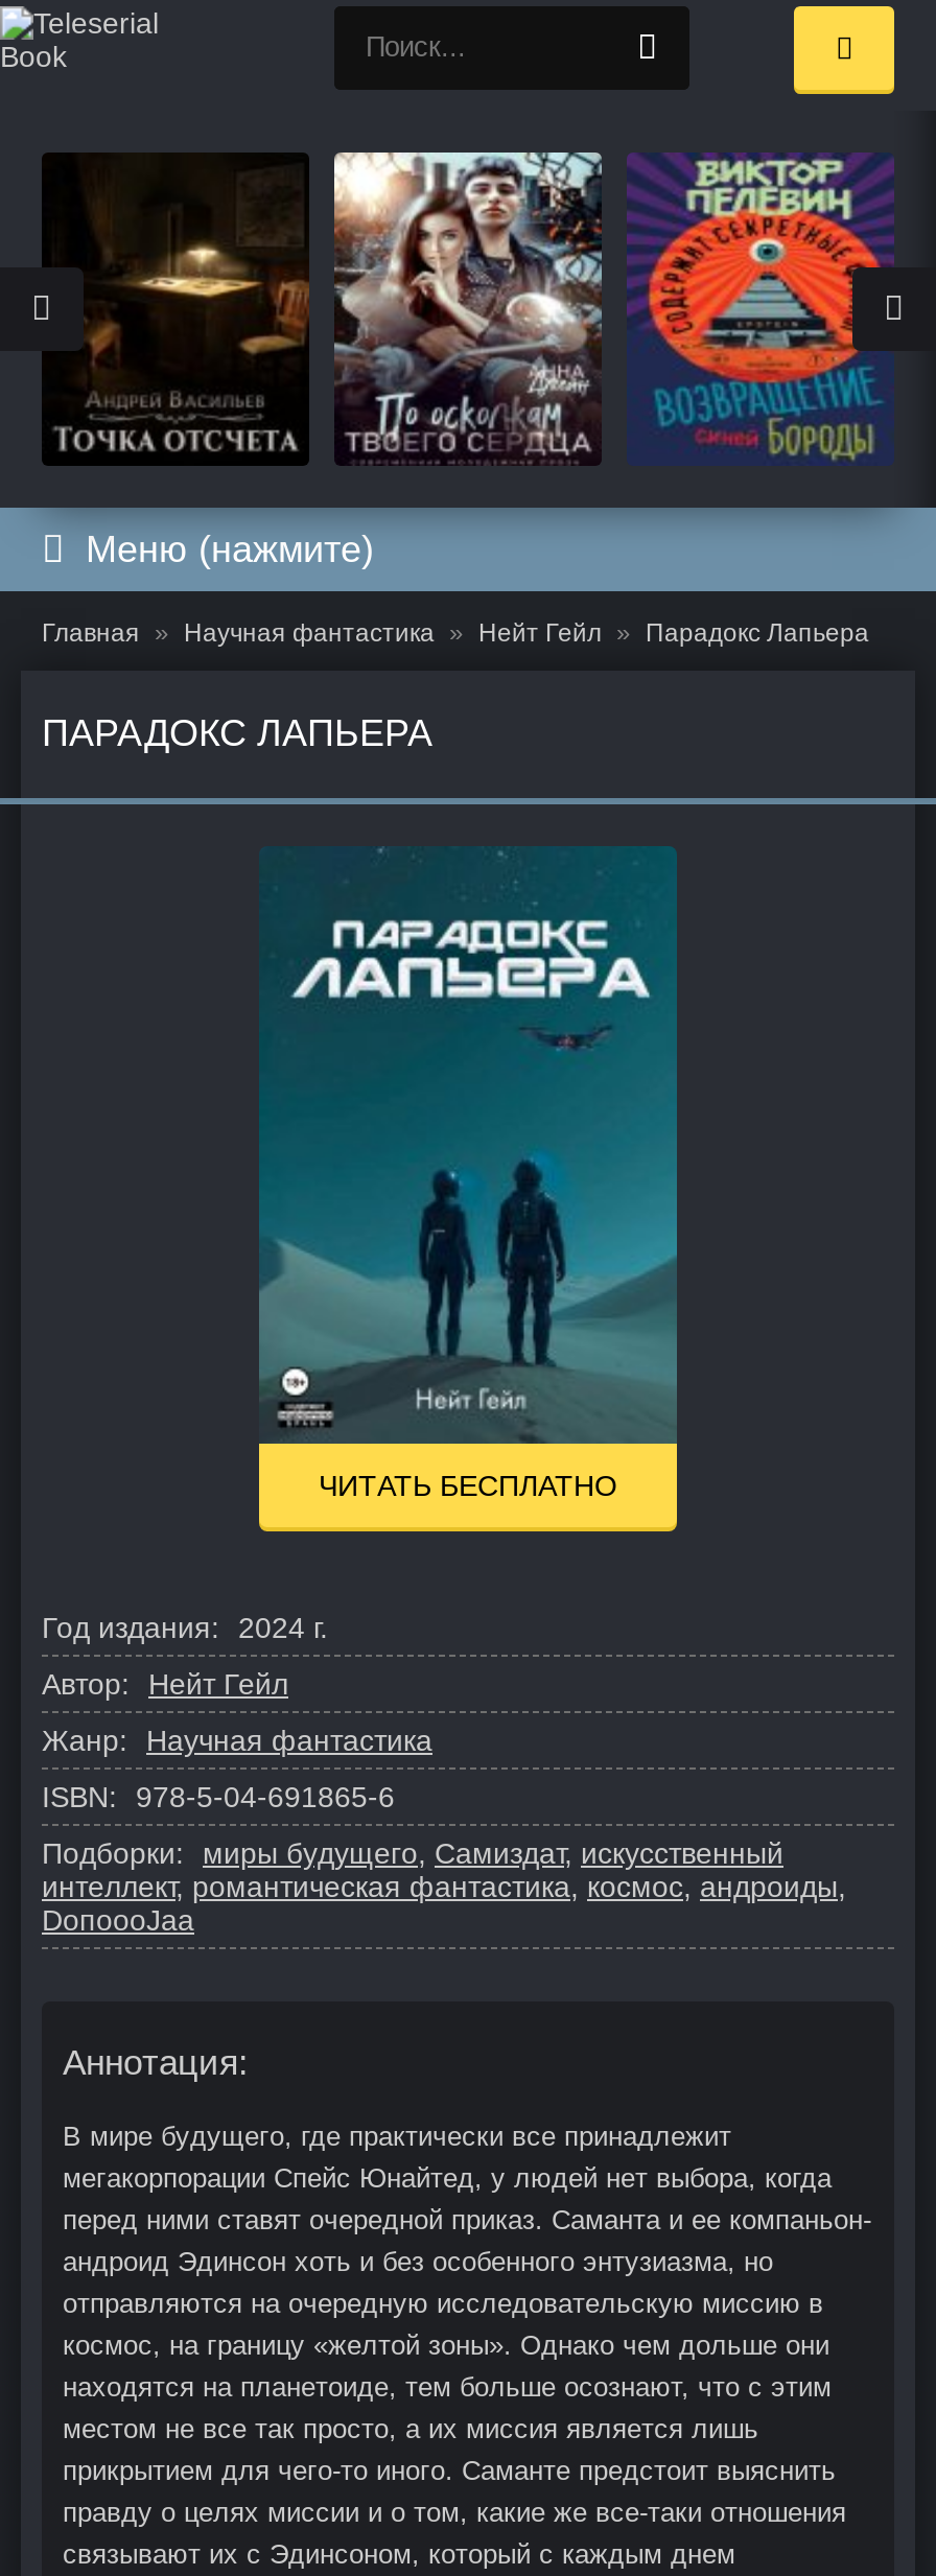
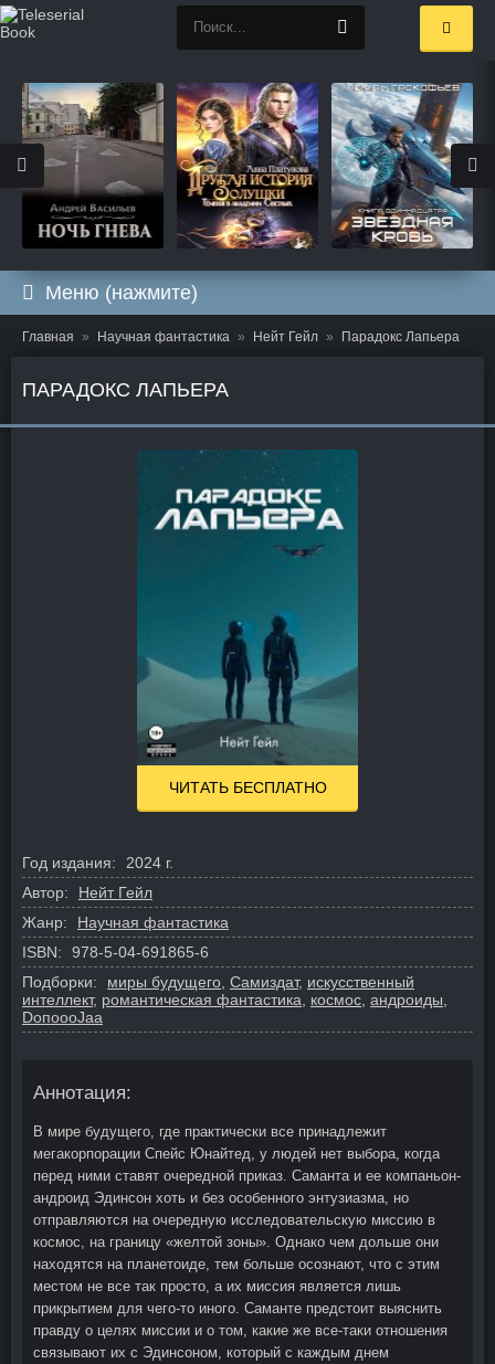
[42,153,309,453] [image] -> [21,82,165,241] [image]
[332,150,602,466] [image] -> [176,83,319,250] [image]
[627,153,894,466] [image] -> [330,82,474,250] [image]

